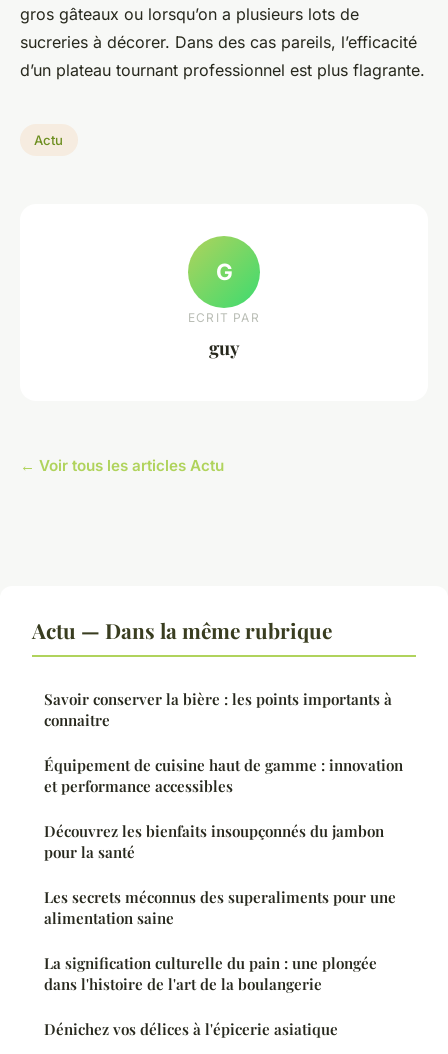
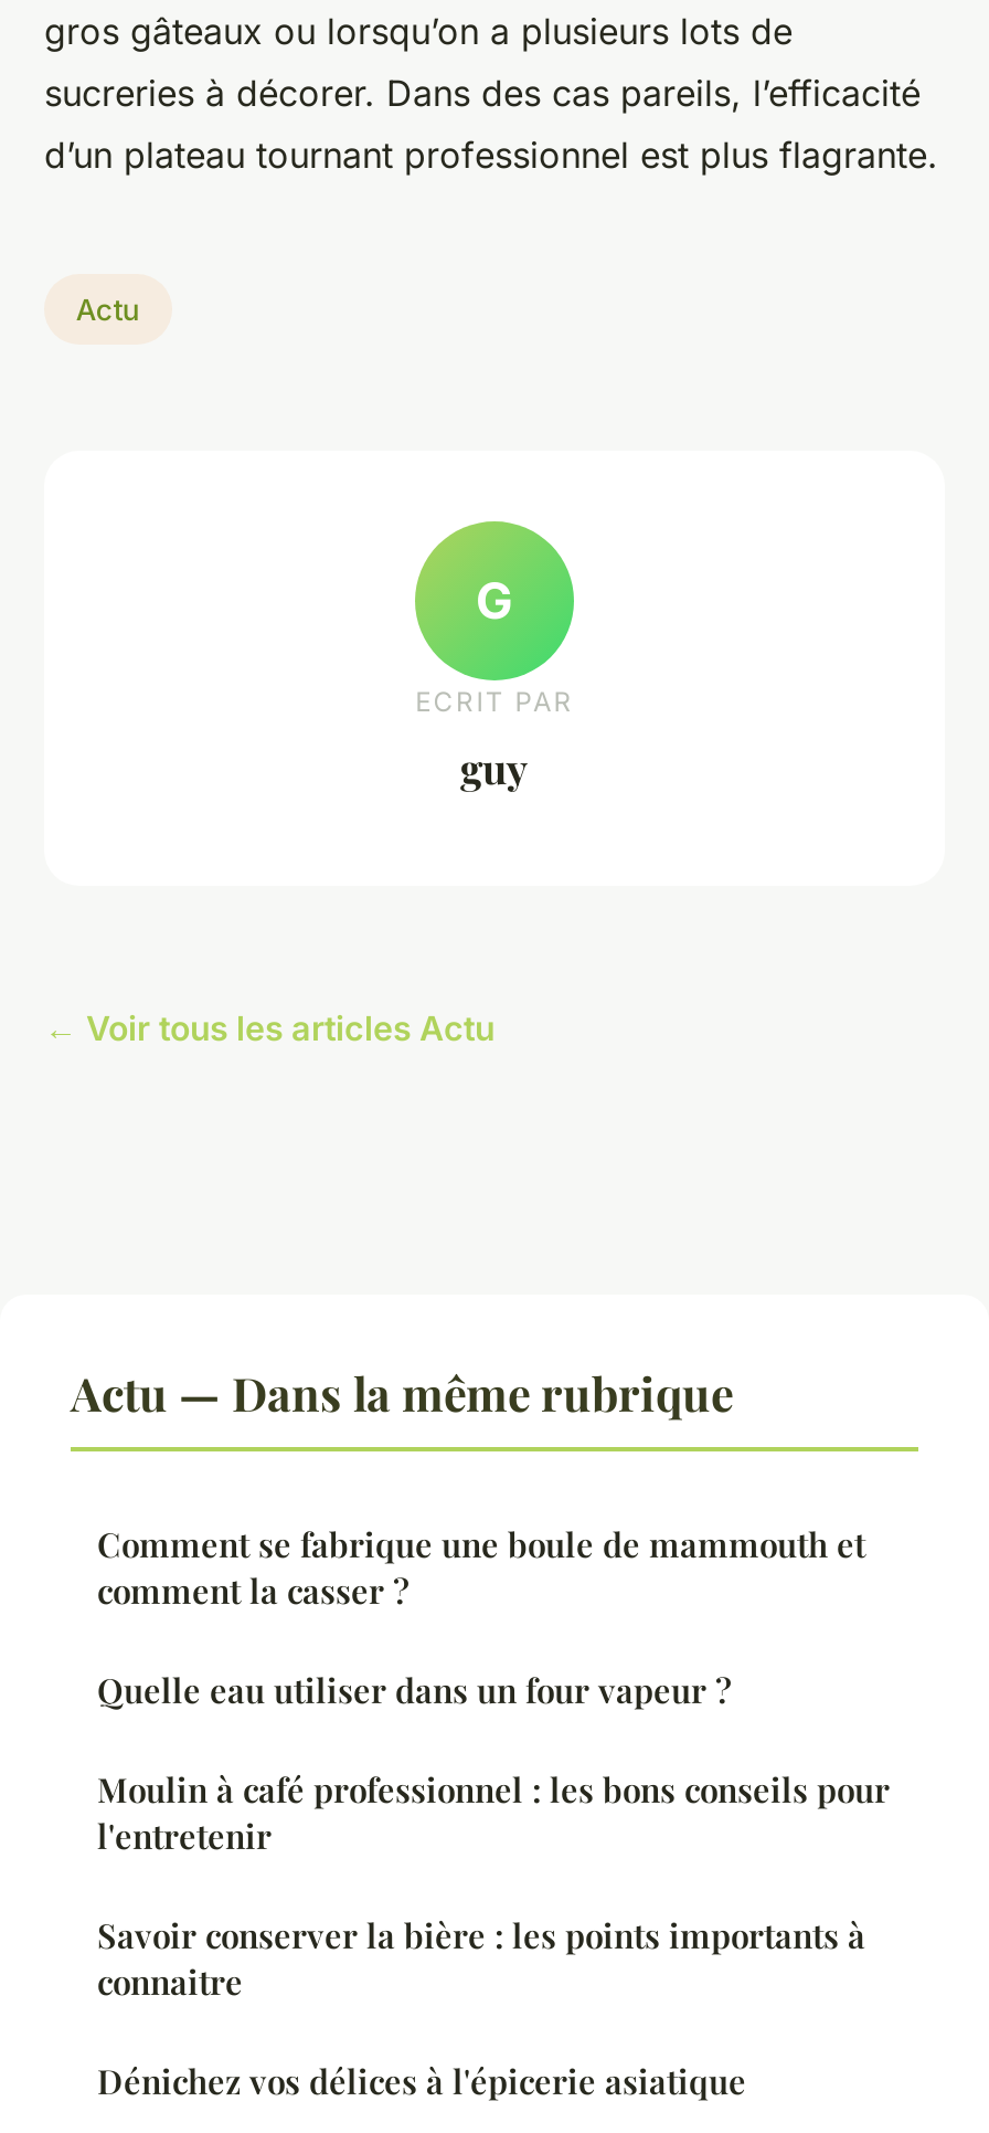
none -> [97,1523,890,1859] Comment se fabrique une boule de mammouth et | comment la casser ? | Quelle eau utiliser dans un four vapeur ? | Moulin à café professionnel : les bons conseils pour | l'entretenir
moved [44,689,392,730] -> [97,1914,865,2005]: Savoir conserver la bière : les points importants à | connaitre
[44,755,403,994] Équipement de cuisine haut de gamme : innovation | et performance accessibles | Découvrez les bienfaits insoupçonnés du jambon | pour la santé | Les secrets méconnus des superaliments pour une | alimentation saine | La signification culturelle du pain : une plongée | dans l'histoire de l'art de la boulangerie -> none

